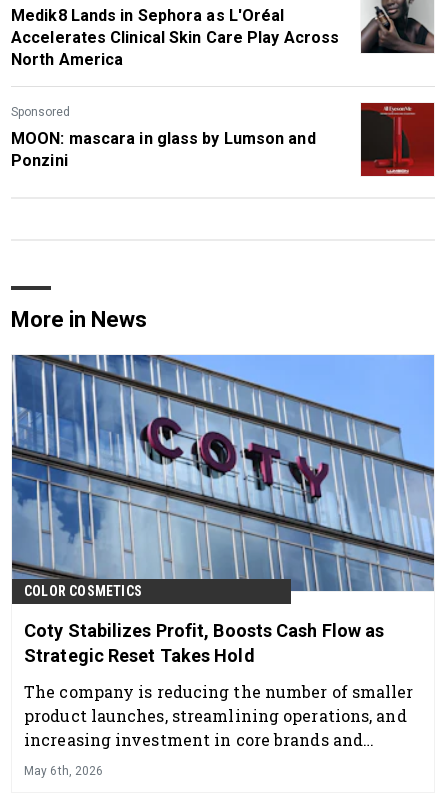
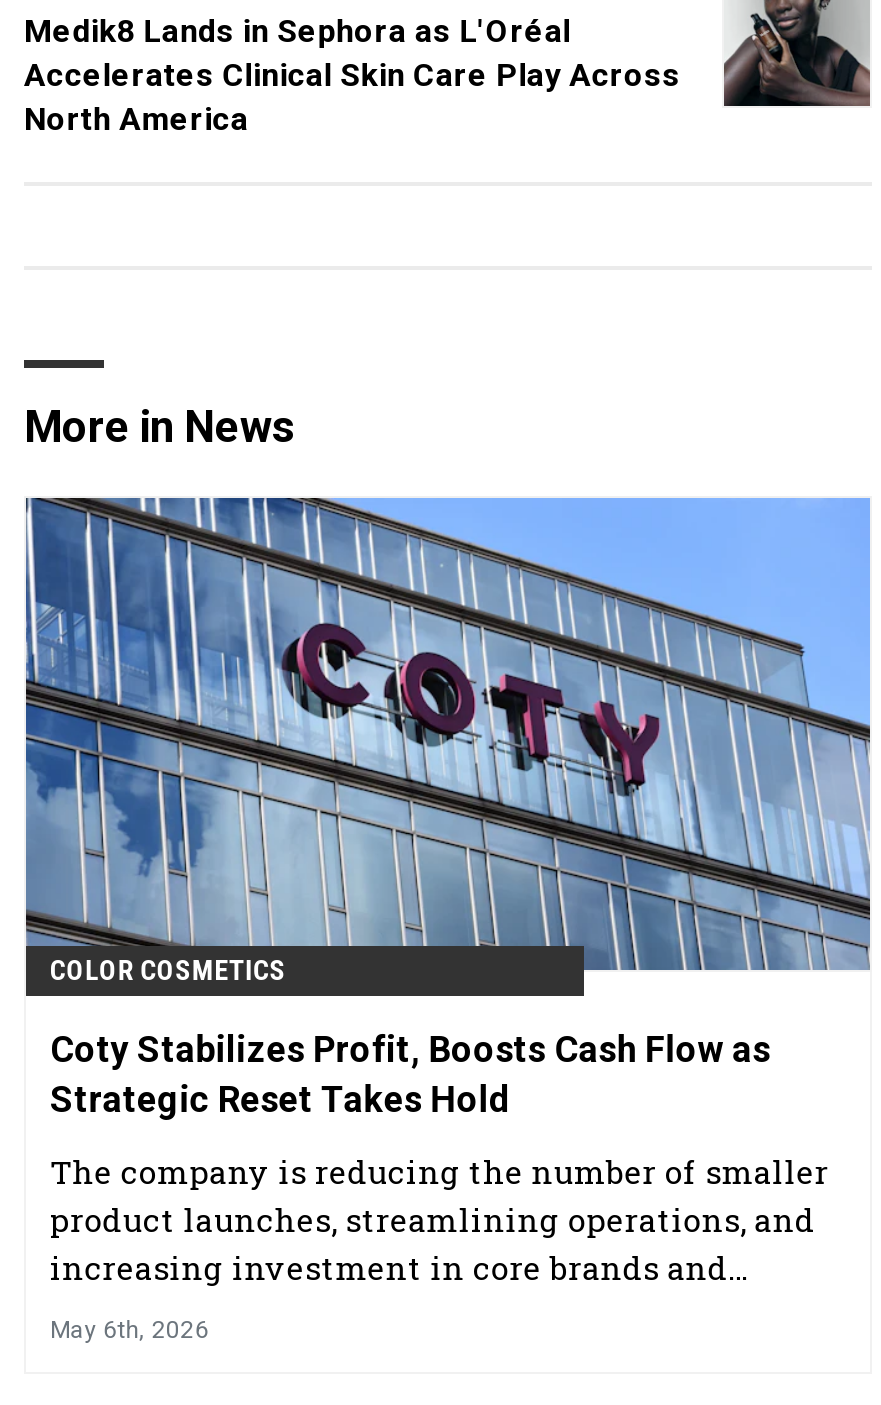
[11,105,316,170] Sponsored | MOON: mascara in glass by Lumson and | Ponzini -> none
[360,102,435,177] [image] -> none

